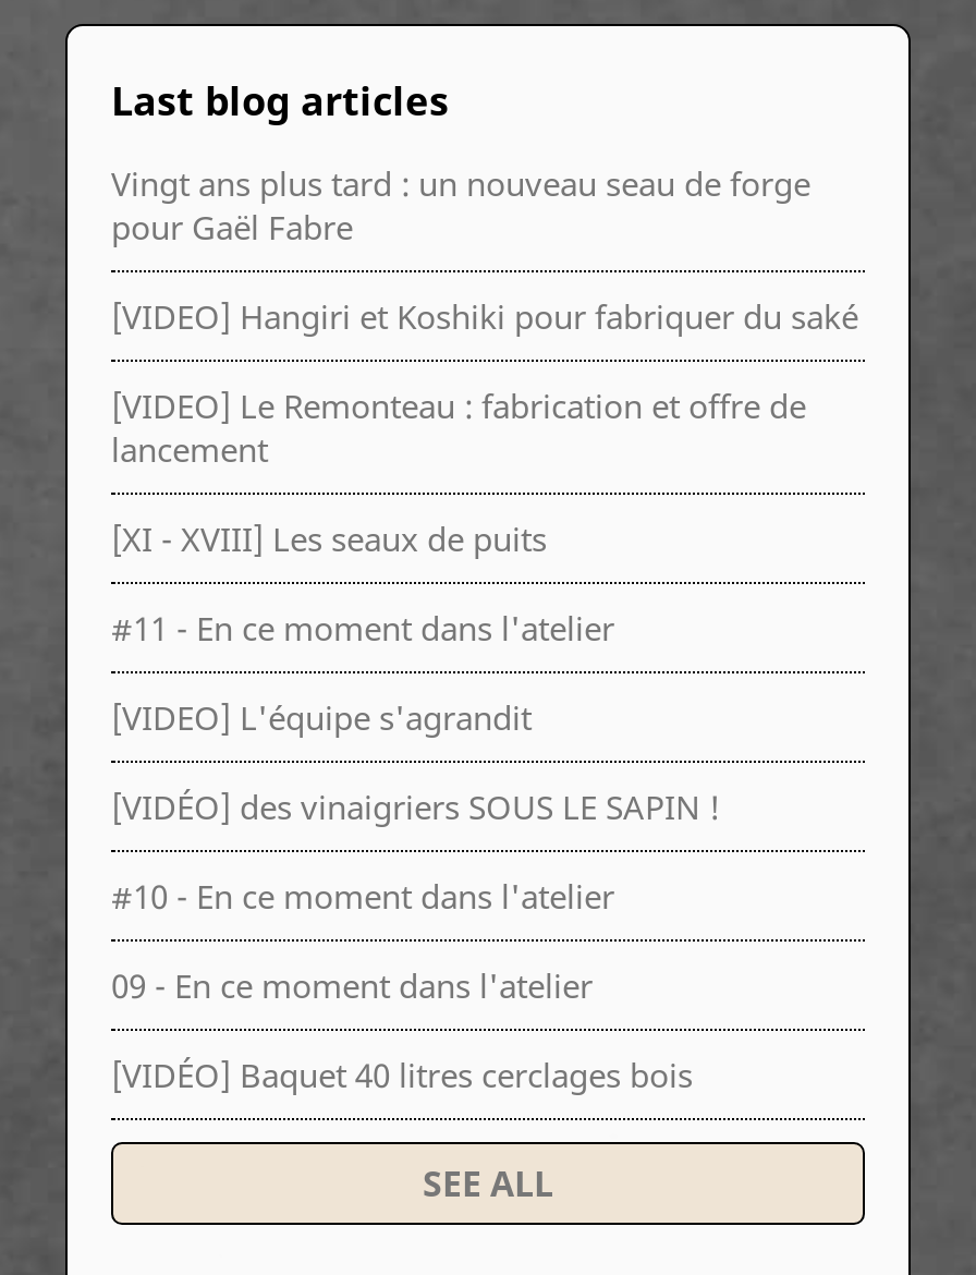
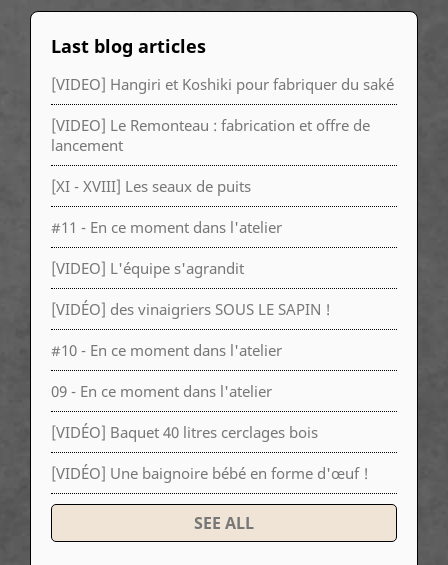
[111,162,810,249] Vingt ans plus tard : un nouveau seau de forge | pour Gaël Fabre -> none
moved [111,295,858,1097] -> [51,74,394,442]: [VIDEO] Hangiri et Koshiki pour fabriquer du saké | [VIDEO] Le Remonteau : fabrication et offre de | lancement | ... | 09 - En ce moment dans l'atelier | [VIDÉO] Baquet 40 litres cerclages bois
none -> [51,463,369,483] [VIDÉO] Une baignoire bébé en forme d'œuf !

